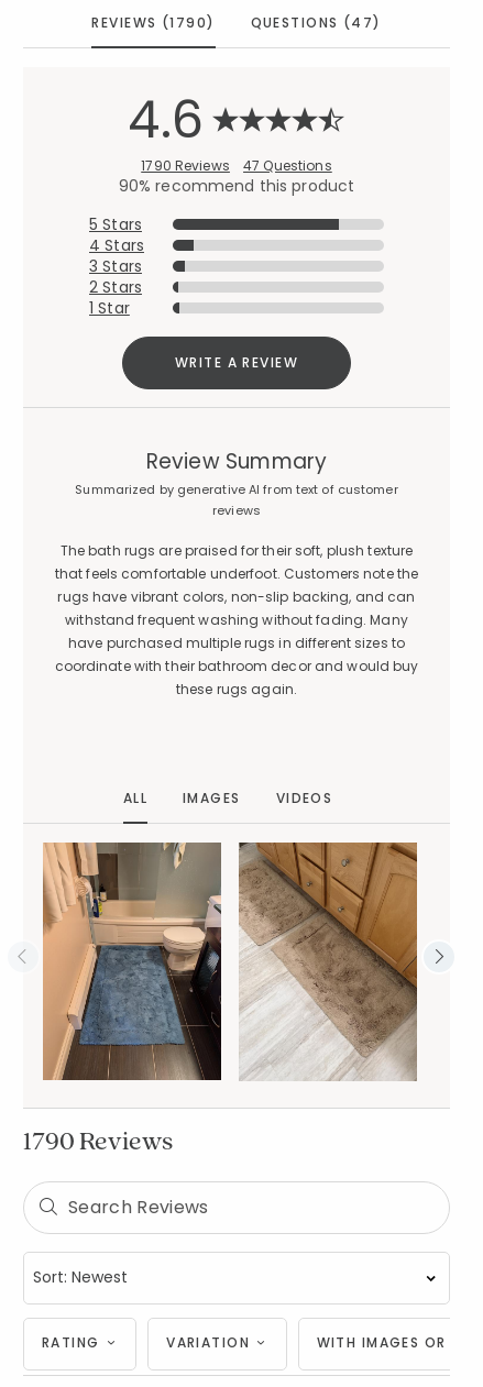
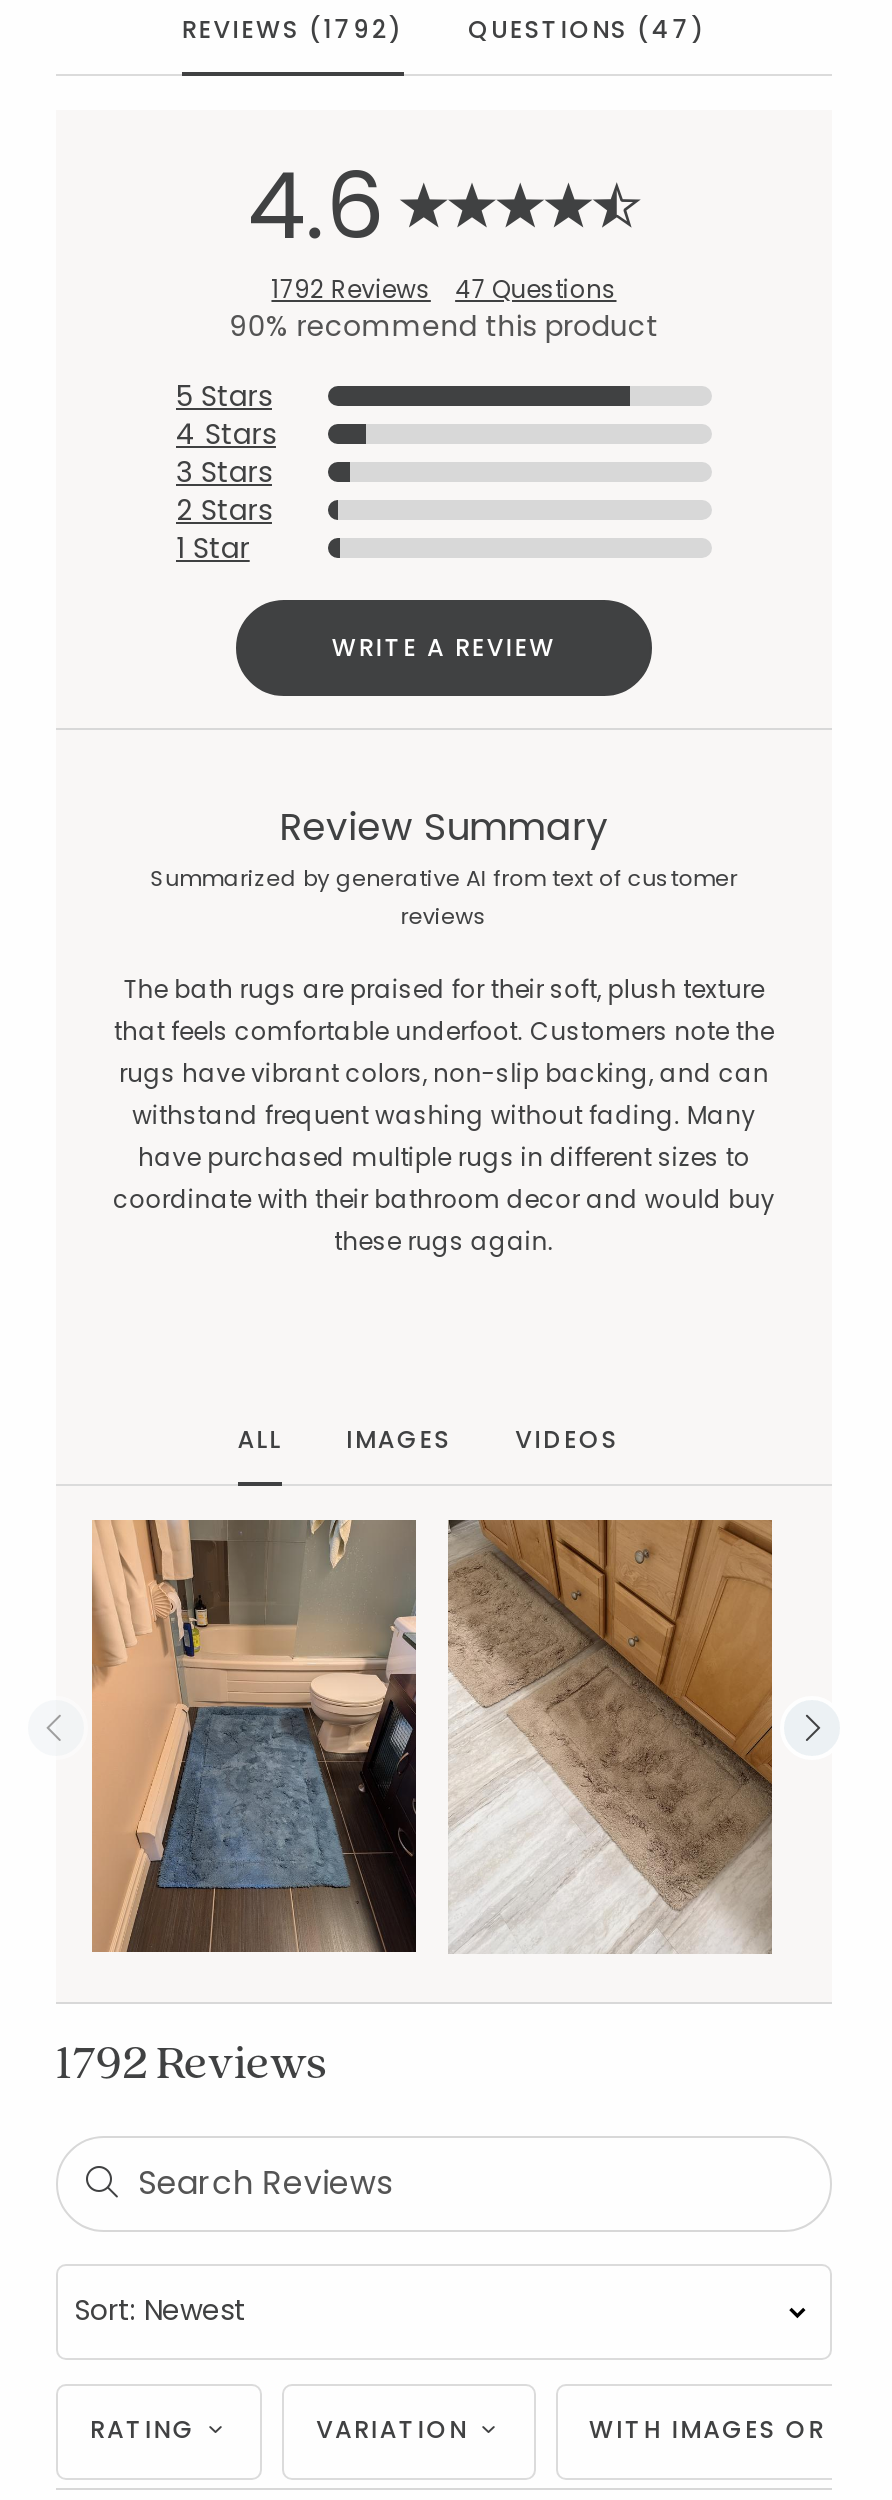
[92,13,381,32] REVIEWS (1790) QUESTIONS (47) -> [182,12,706,46] REVIEWS (1792) QUESTIONS (47)
[141,156,332,175] 1790 Reviews 47 Questions -> [271,272,616,306] 1792 Reviews 47 Questions
[23,1123,173,1157] 1790 Reviews -> [56,2029,326,2091] 1792 Reviews

